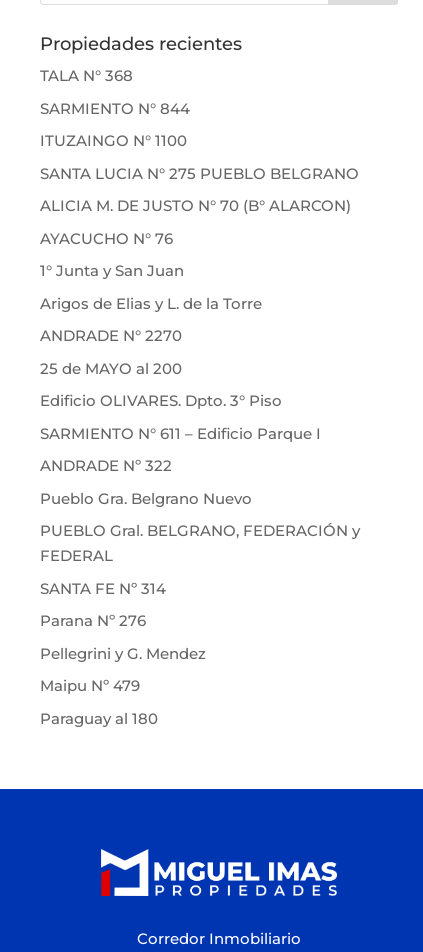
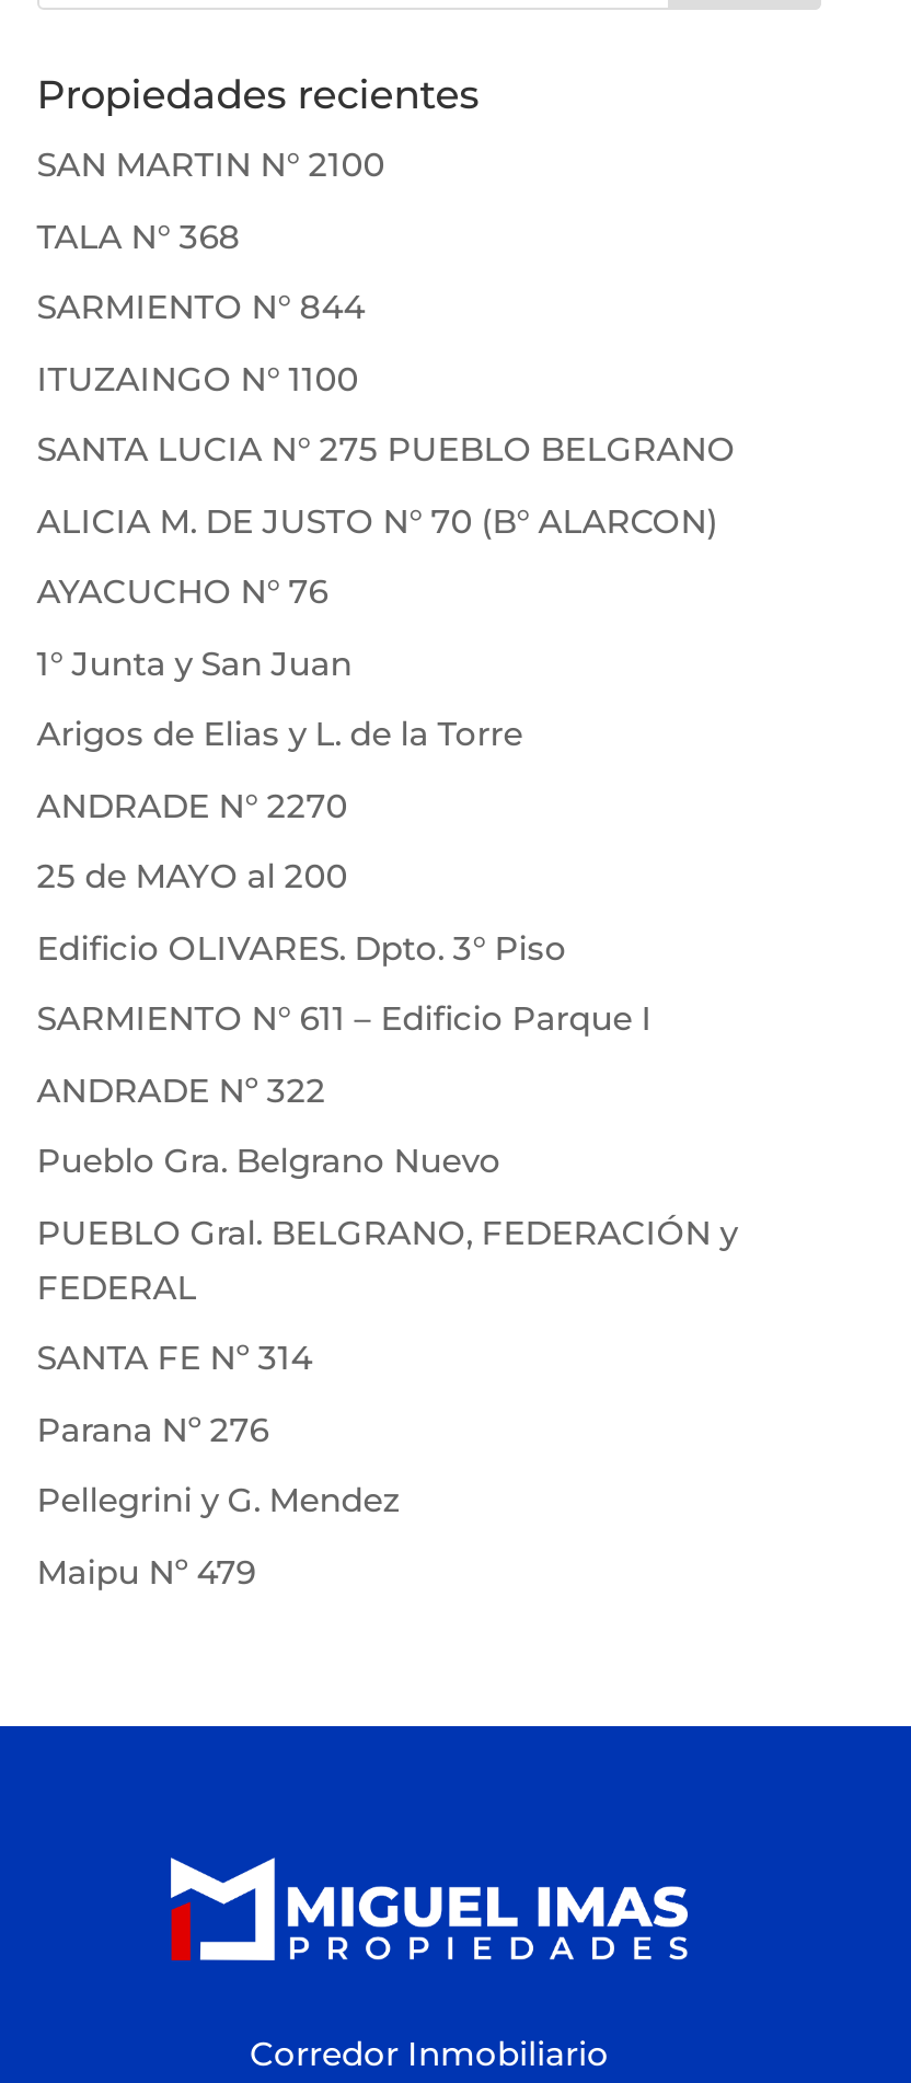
none -> [37,144,385,185] SAN MARTIN N° 2100
moved [40,66,360,695] -> [37,215,738,1592]: TALA N° 368 | SARMIENTO N° 844 | ITUZAINGO N° 1100 | ... | Pellegrini y G. Mendez | Maipu Nº 479
[40,709,158,728] Paraguay al 180 -> none

